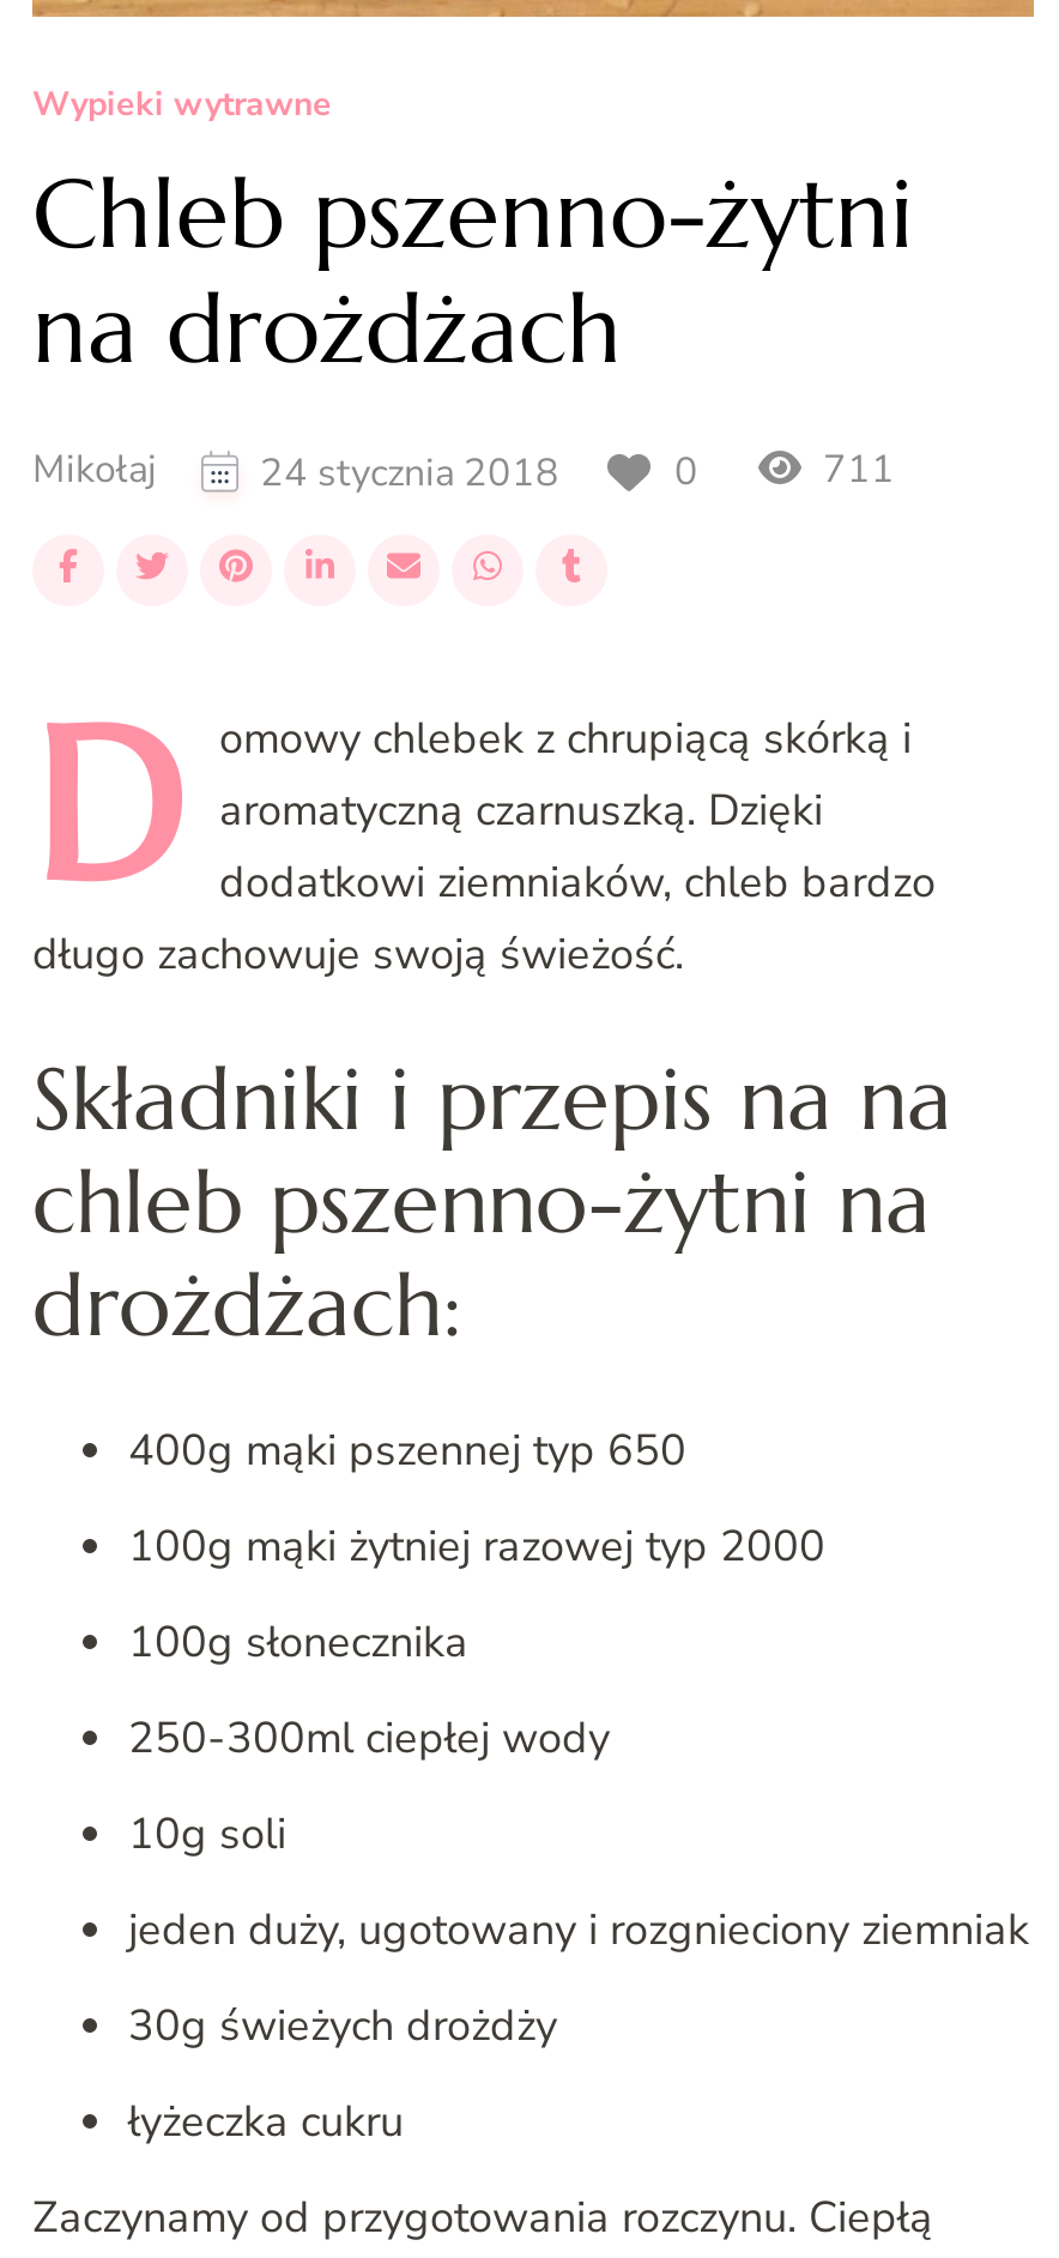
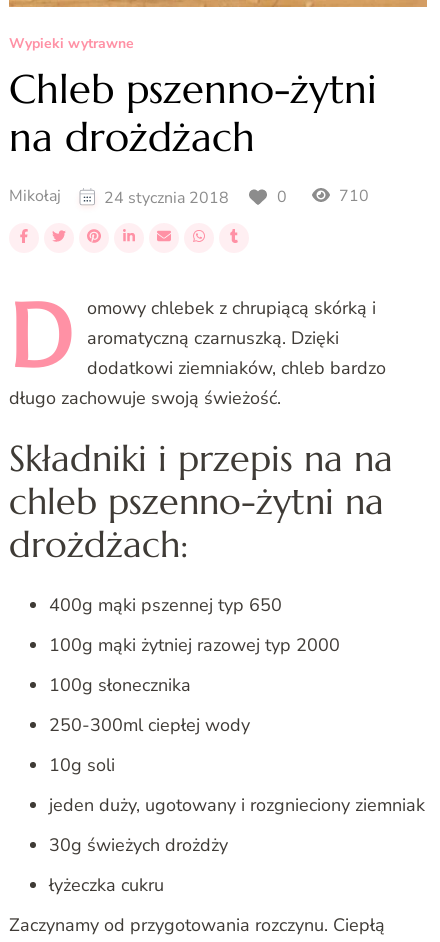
[813,444,895,497] 711 -> [335,185,369,207] 710

